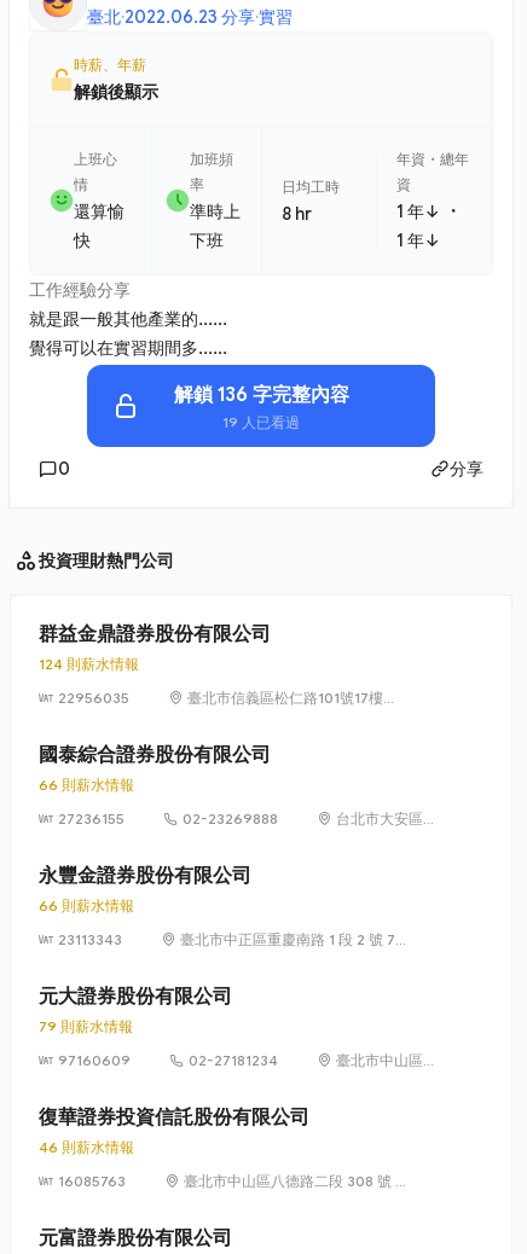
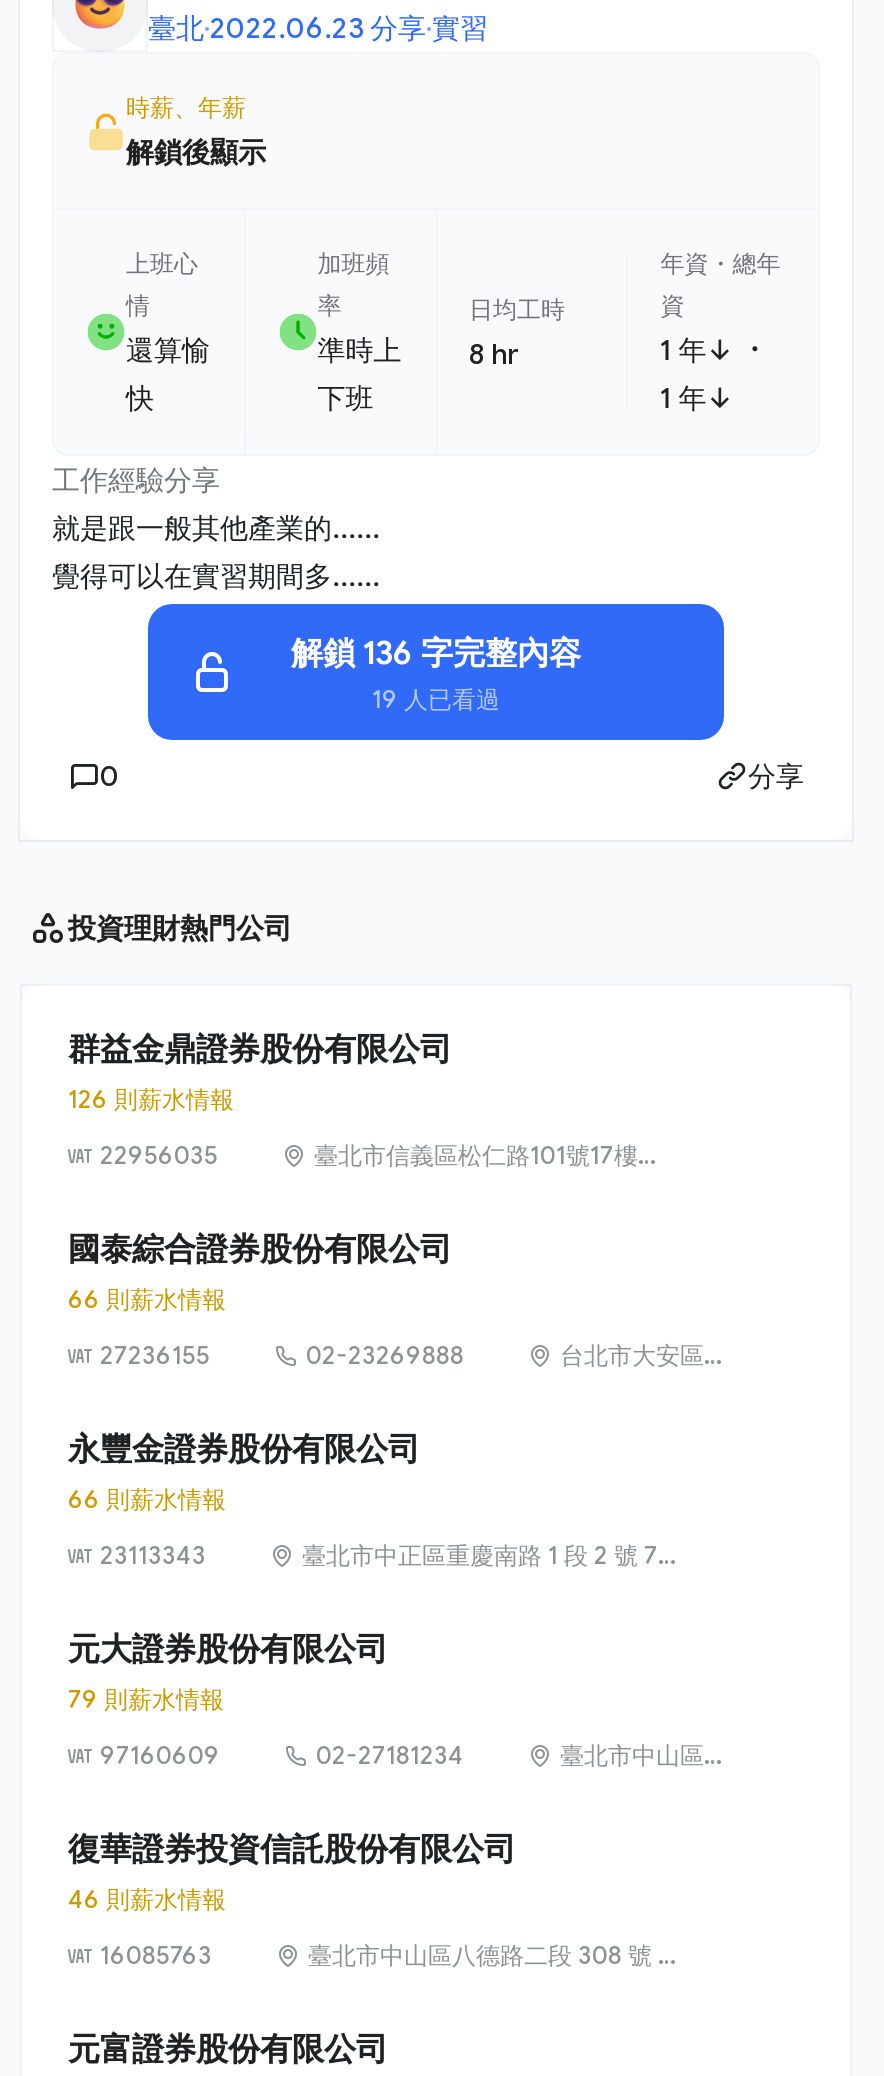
[39,655,139,673] 124 則薪水情報 -> [68,1084,234,1114] 126 則薪水情報

